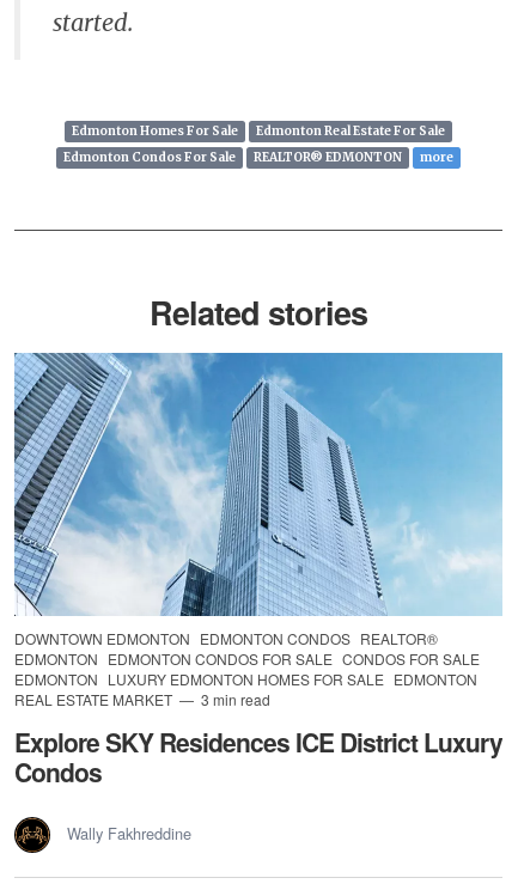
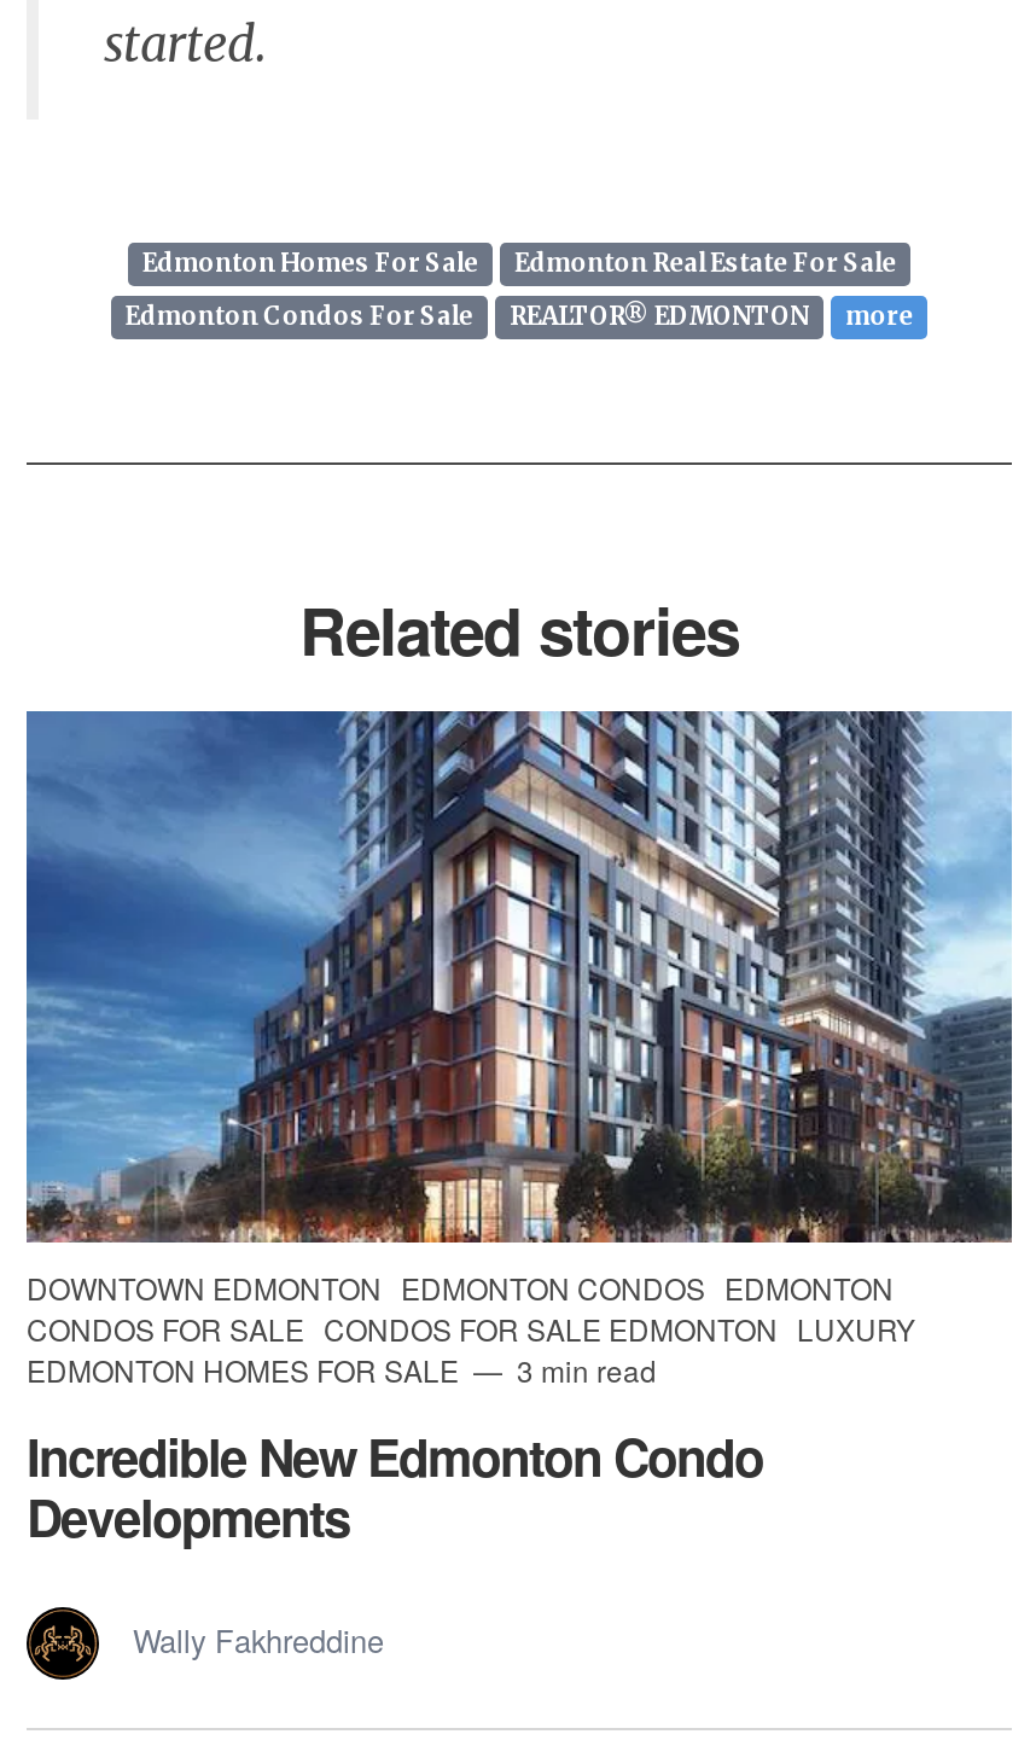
[13,352,502,709] [image] | DOWNTOWN EDMONTON EDMONTON CONDOS REALTOR® | EDMONTON EDMONTON CONDOS FOR SALE CONDOS FOR SALE | EDMONTON LUXURY EDMONTON HOMES FOR SALE EDMONTON | REAL ESTATE MARKET -> [24,709,1014,1390] [image] | DOWNTOWN EDMONTON EDMONTON CONDOS EDMONTON | CONDOS FOR SALE CONDOS FOR SALE EDMONTON LUXURY | EDMONTON HOMES FOR SALE
[14,724,502,790] Explore SKY Residences ICE District Luxury | Condos -> [27,1419,763,1552] Incredible New Edmonton Condo | Developments

